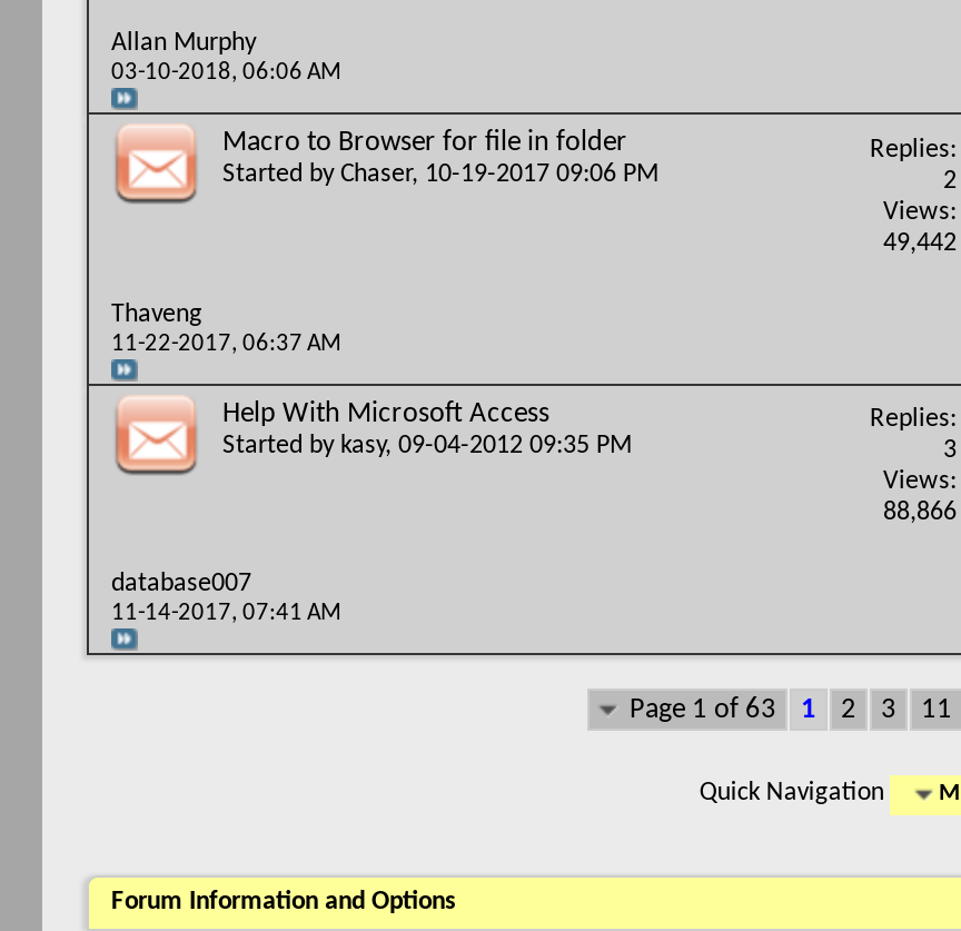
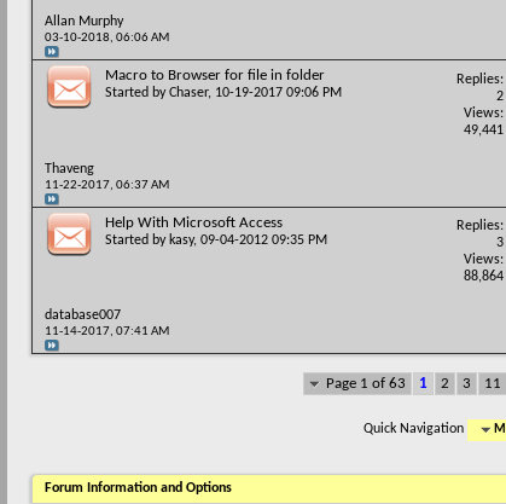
[883,230,957,257] 49,442 -> [464,123,504,138] 49,441
[883,501,957,527] 88,866 -> [464,270,504,285] 88,864

